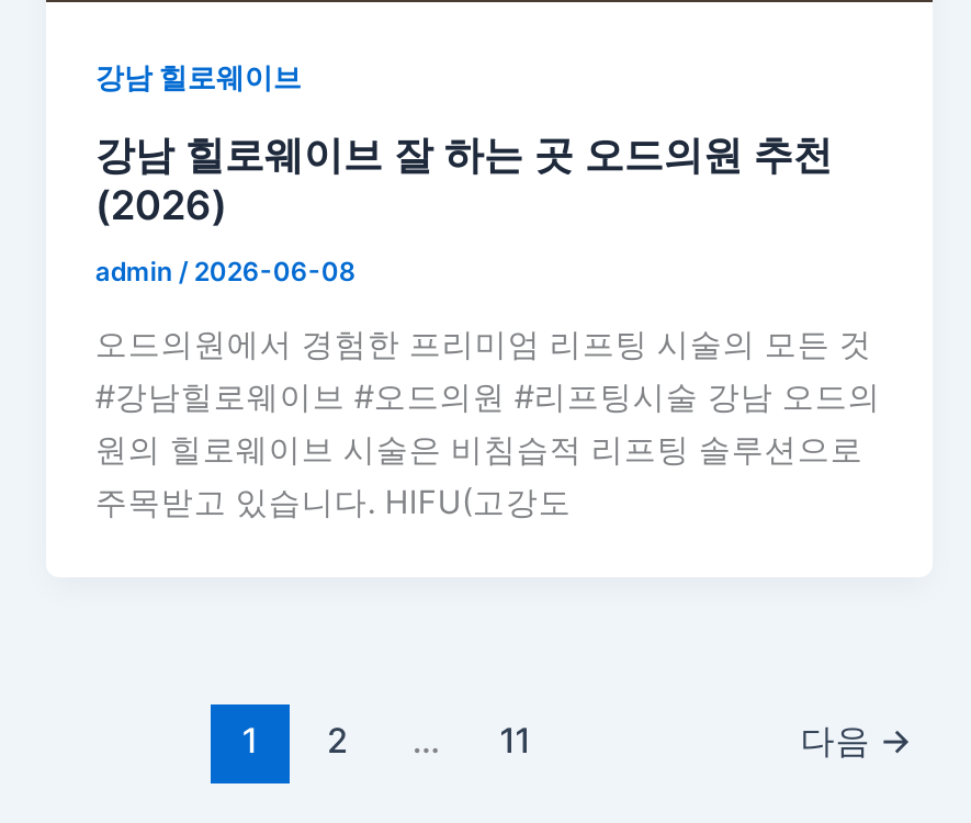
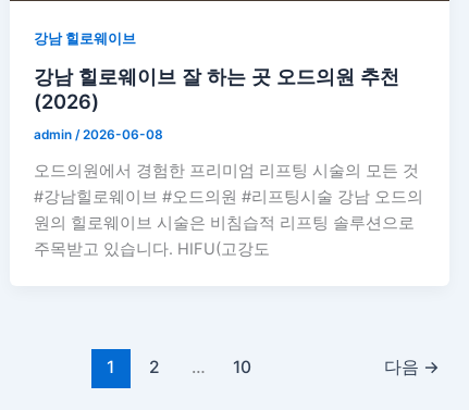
[499,720,530,761] 11 -> [233,357,251,377] 10

